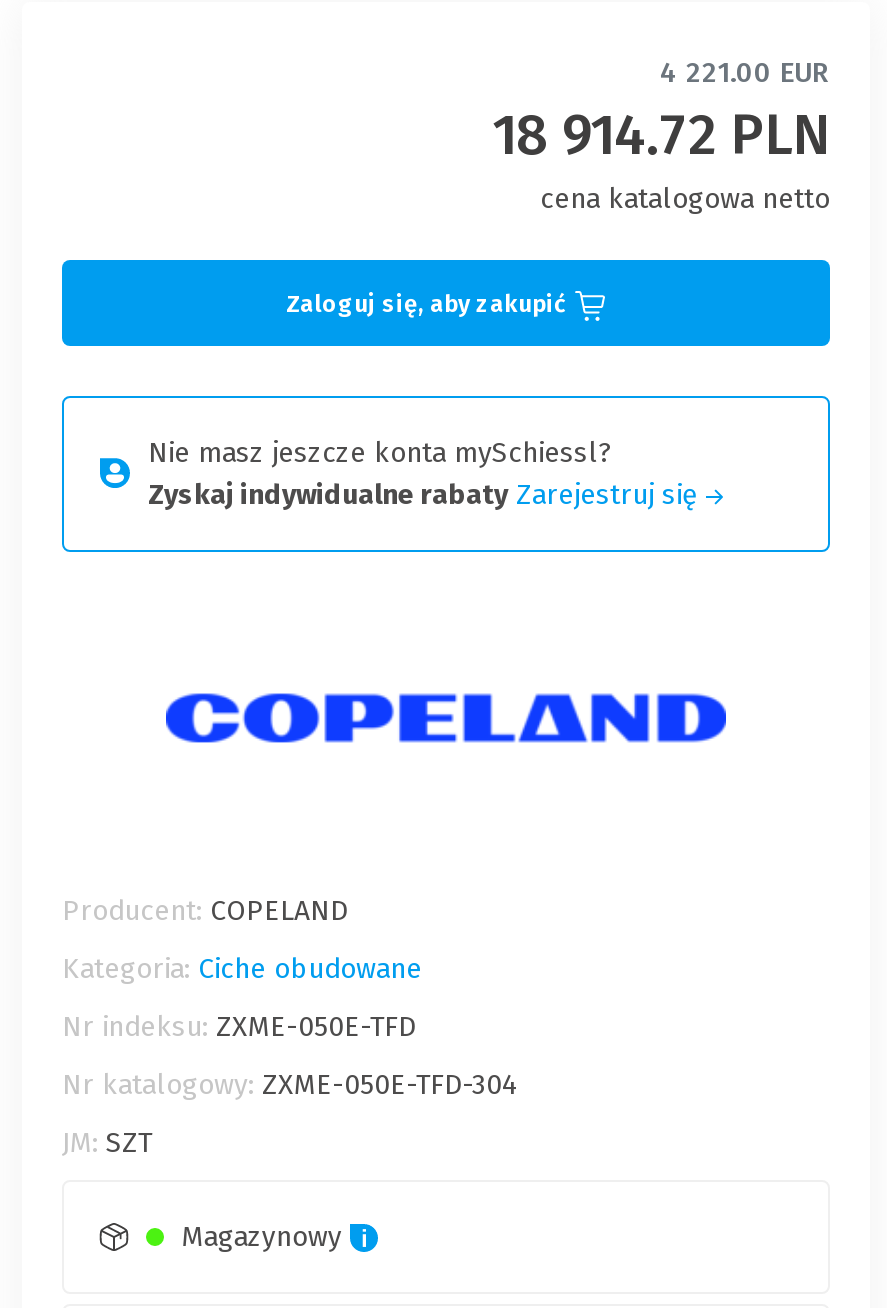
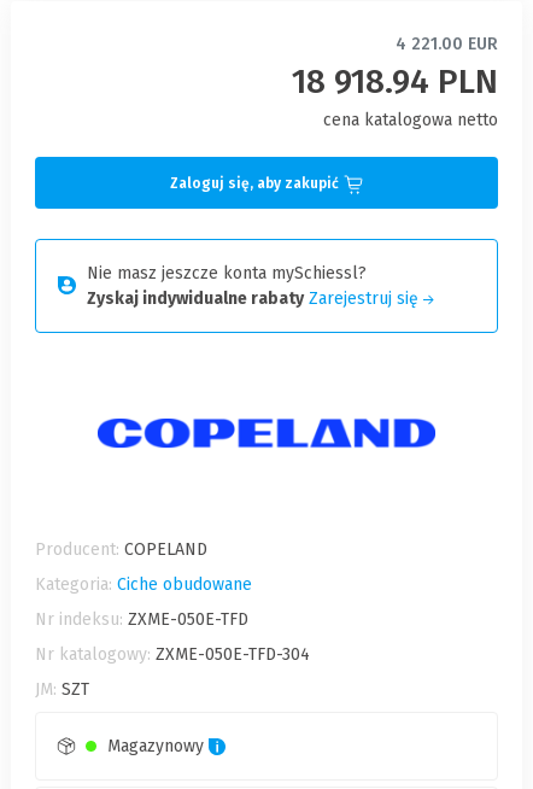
[492,103,830,169] 18 914.72 PLN -> [292,62,498,102] 18 918.94 PLN

